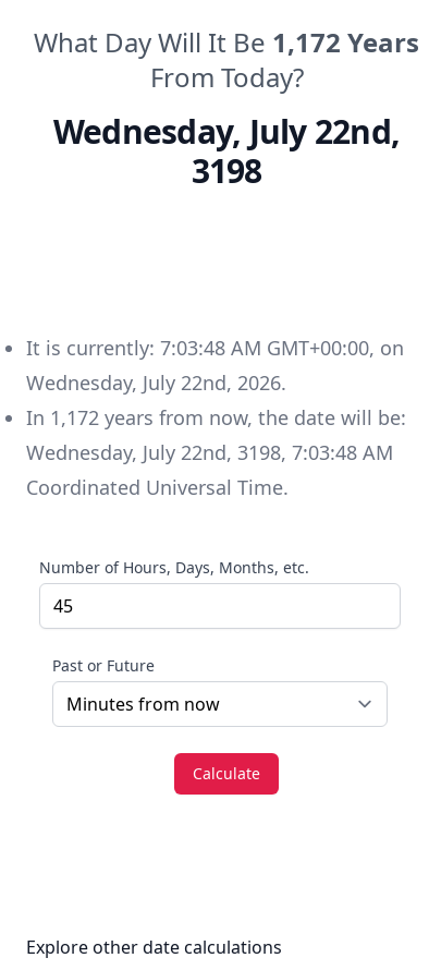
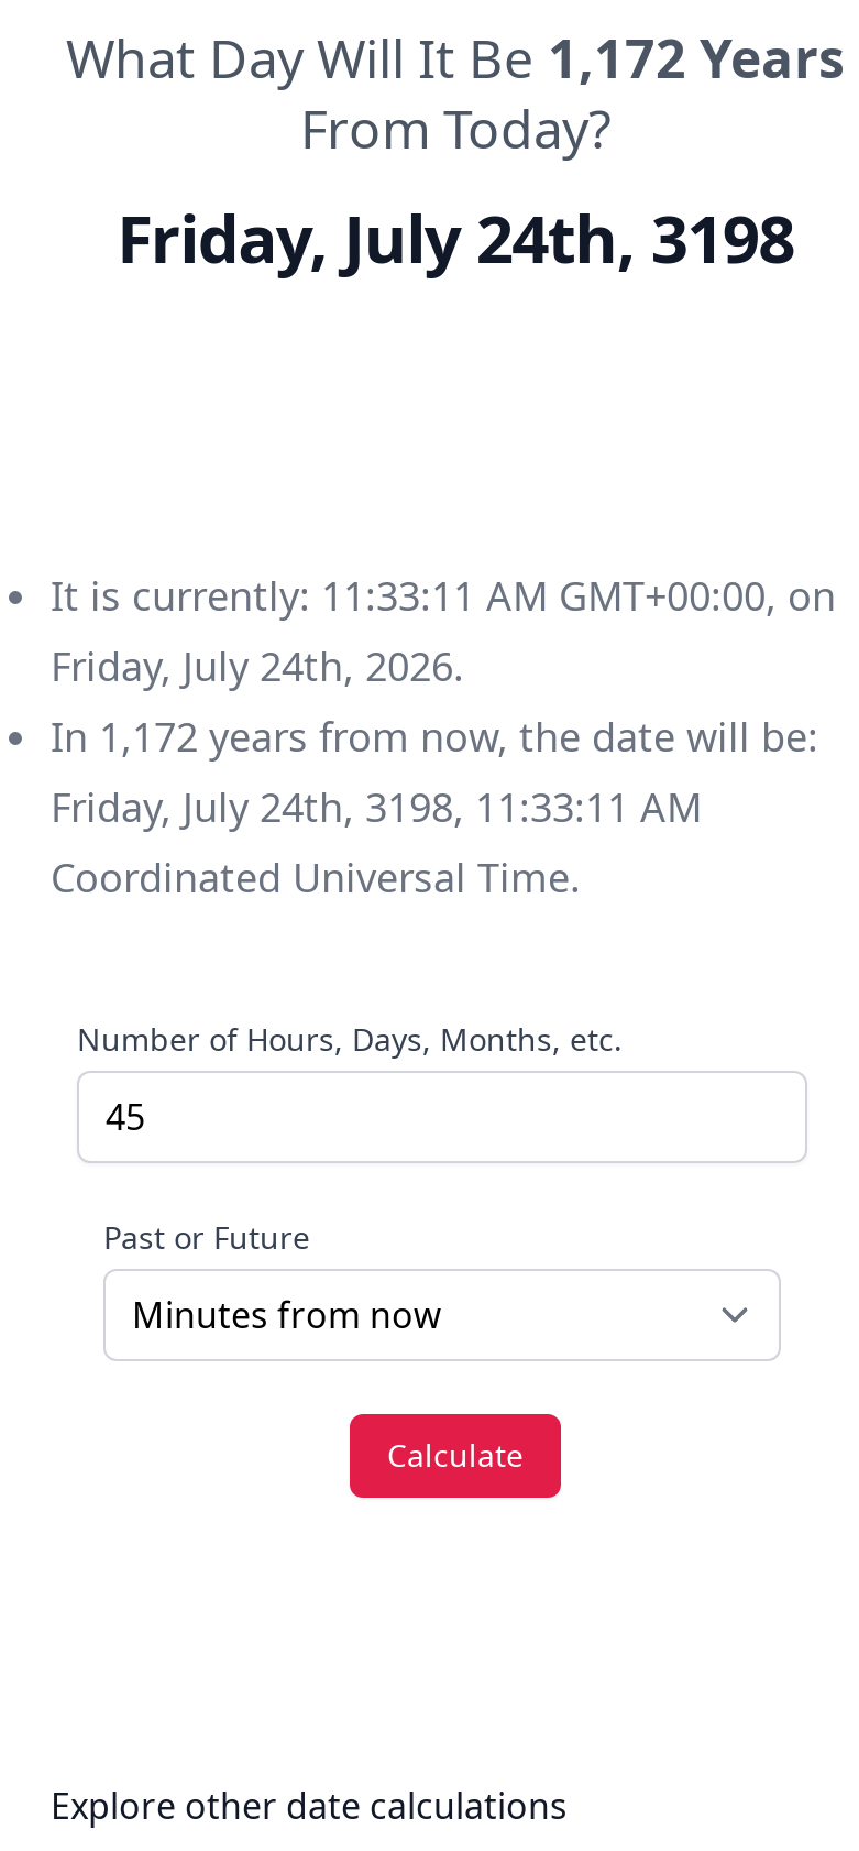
[53,109,400,193] Wednesday, July 22nd, | 3198 -> [117,193,794,283] Friday, July 24th, 3198
[26,335,404,396] It is currently: 7:03:48 AM GMT+00:00, on | Wednesday, July 22nd, 2026. -> [51,569,836,692] It is currently: 11:33:11 AM GMT+00:00, on | Friday, July 24th, 2026.
[26,439,393,465] Wednesday, July 22nd, 3198, 7:03:48 AM -> [51,780,702,833] Friday, July 24th, 3198, 11:33:11 AM

